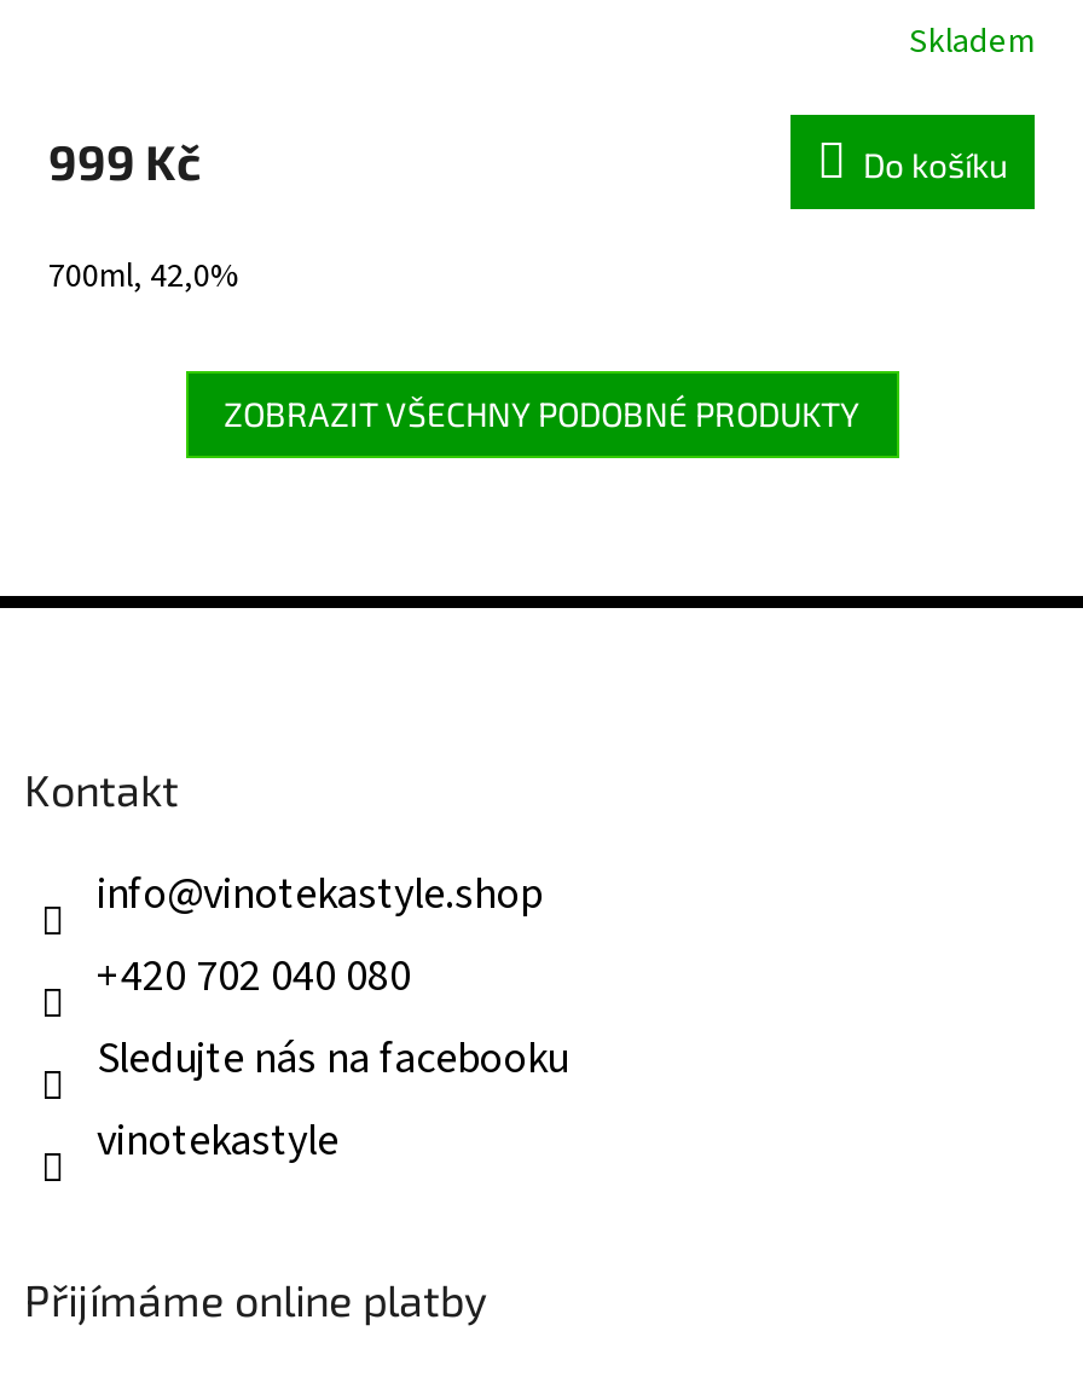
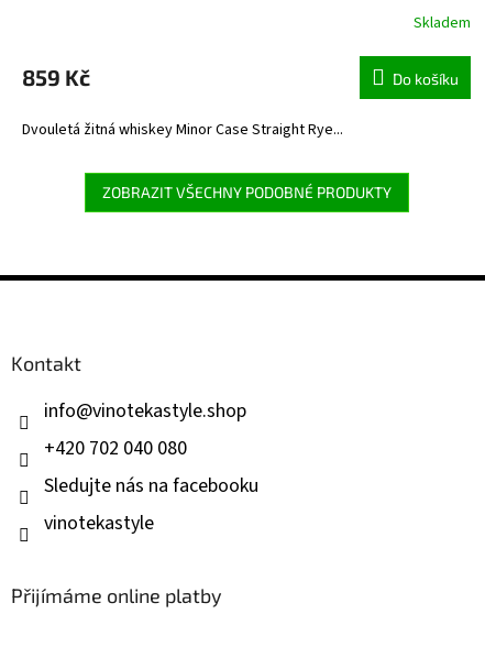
[48,131,201,189] 999 Kč -> [22,63,90,90] 859 Kč
[48,252,242,300] 700ml, 42,0% -> [22,118,343,140] Dvouletá žitná whiskey Minor Case Straight Rye...

